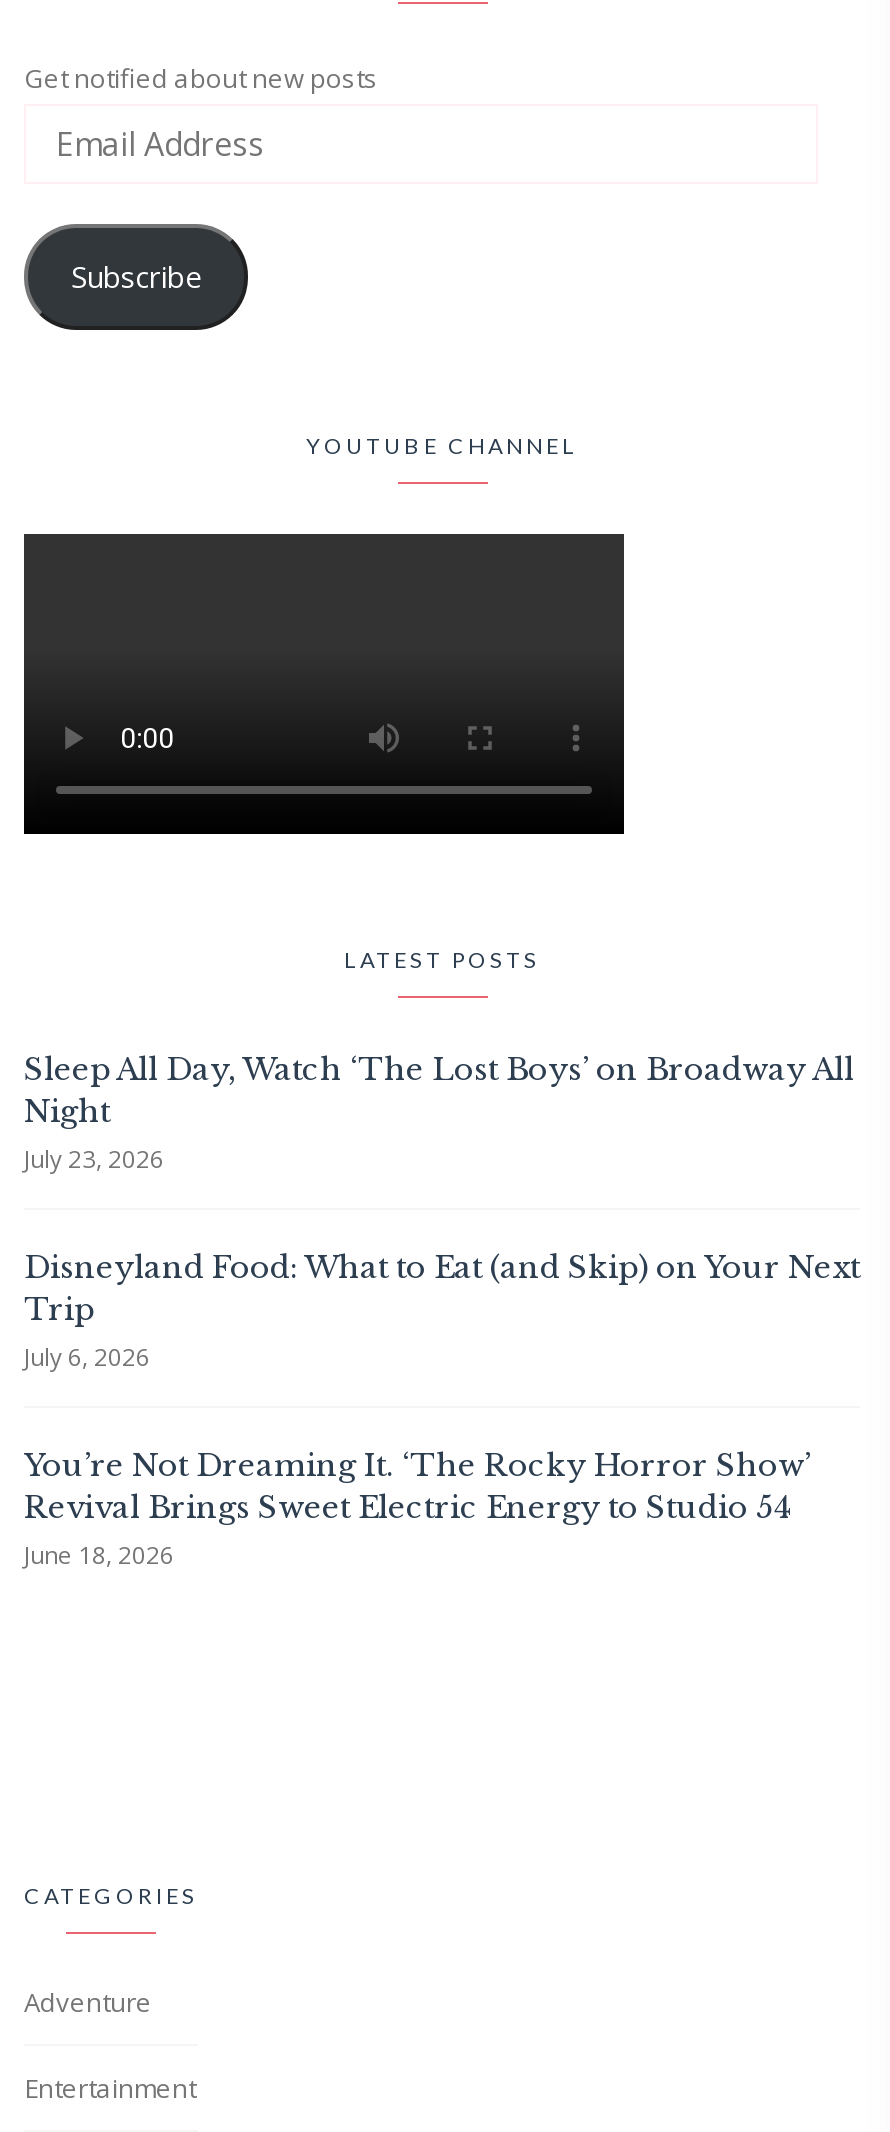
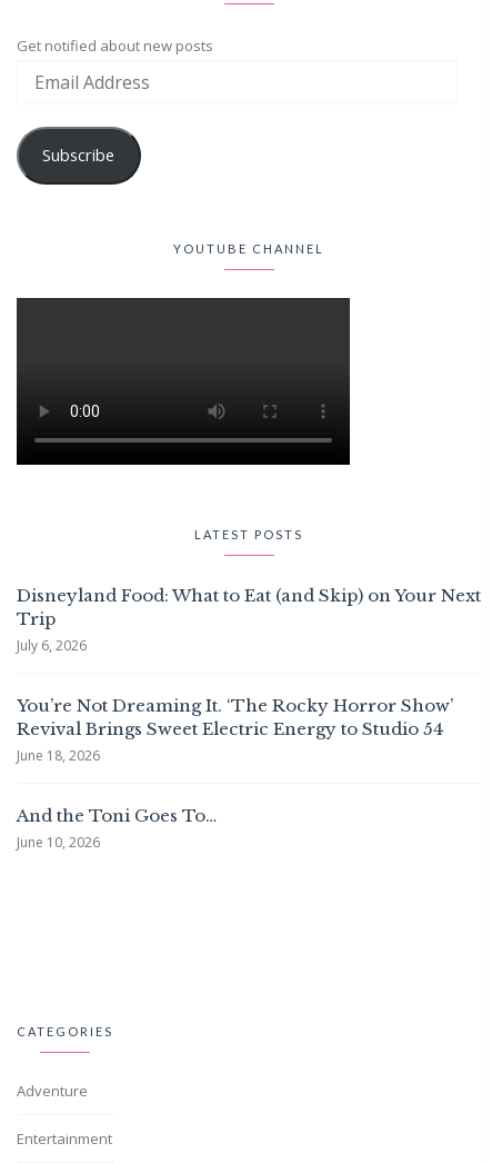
[24,1050,854,1176] Sleep All Day, Watch ‘The Lost Boys’ on Broadway All | Night | July 23, 2026 -> none
moved [24,1248,860,1572] -> [17,585,481,765]: Disneyland Food: What to Eat (and Skip) on Your Next | Trip | July 6, 2026 | You’re Not Dreaming It. ‘The Rocky Horror Show’ | Revival Brings Sweet Electric Energy to Studio 54 | June 18, 2026
none -> [17,805,217,852] And the Toni Goes To… | June 10, 2026

